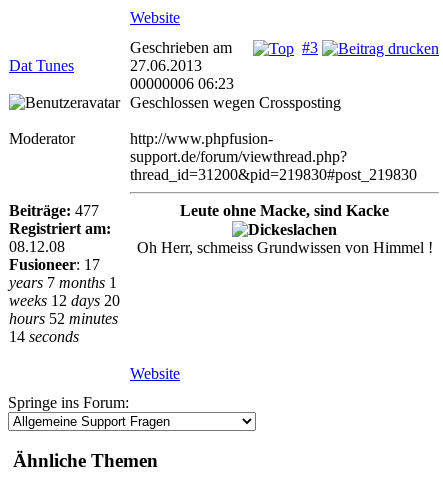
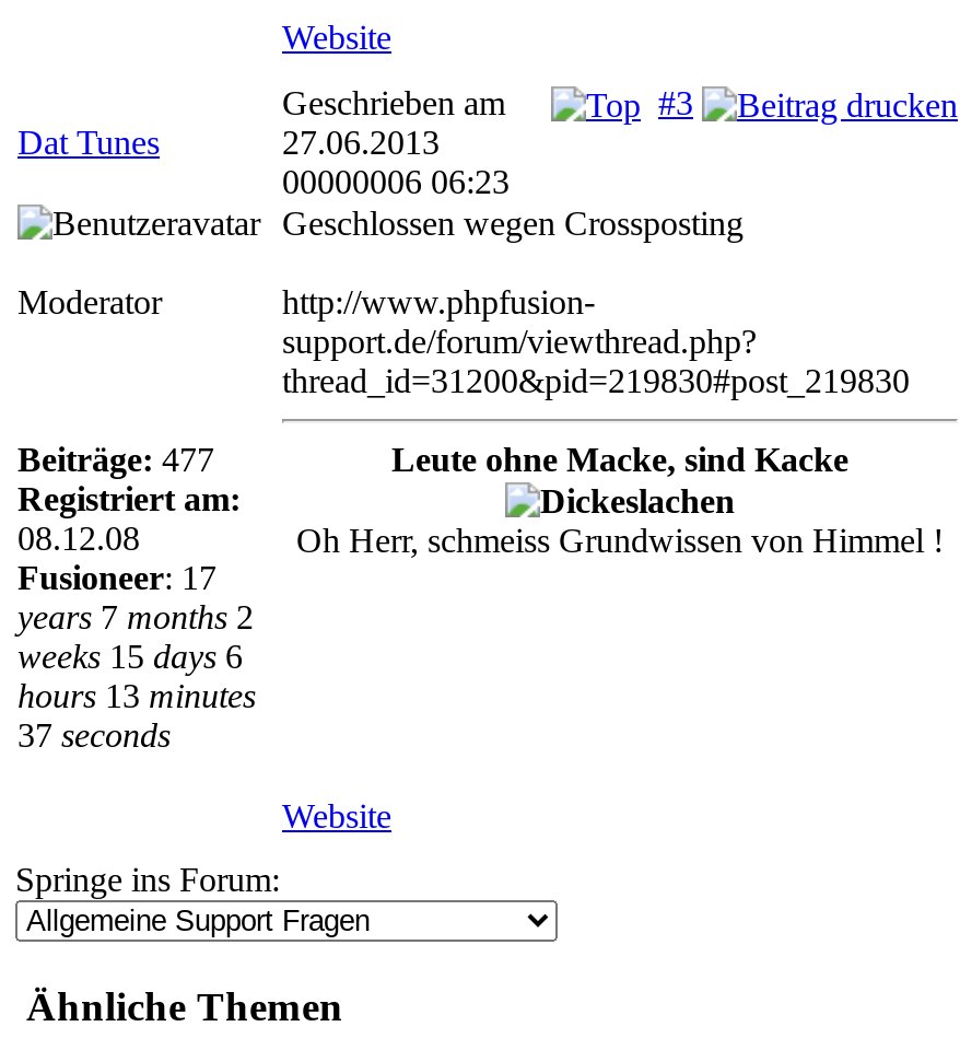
[9,274,117,291] years 7 months 1 -> [17,598,254,635] years 7 months 2
[9,292,120,309] weeks 12 days 20 -> [17,638,243,675] weeks 15 days 6
[9,310,118,327] hours 52 minutes -> [17,677,256,714] hours 13 minutes
[9,328,79,345] 14 seconds -> [17,716,171,754] 37 seconds

